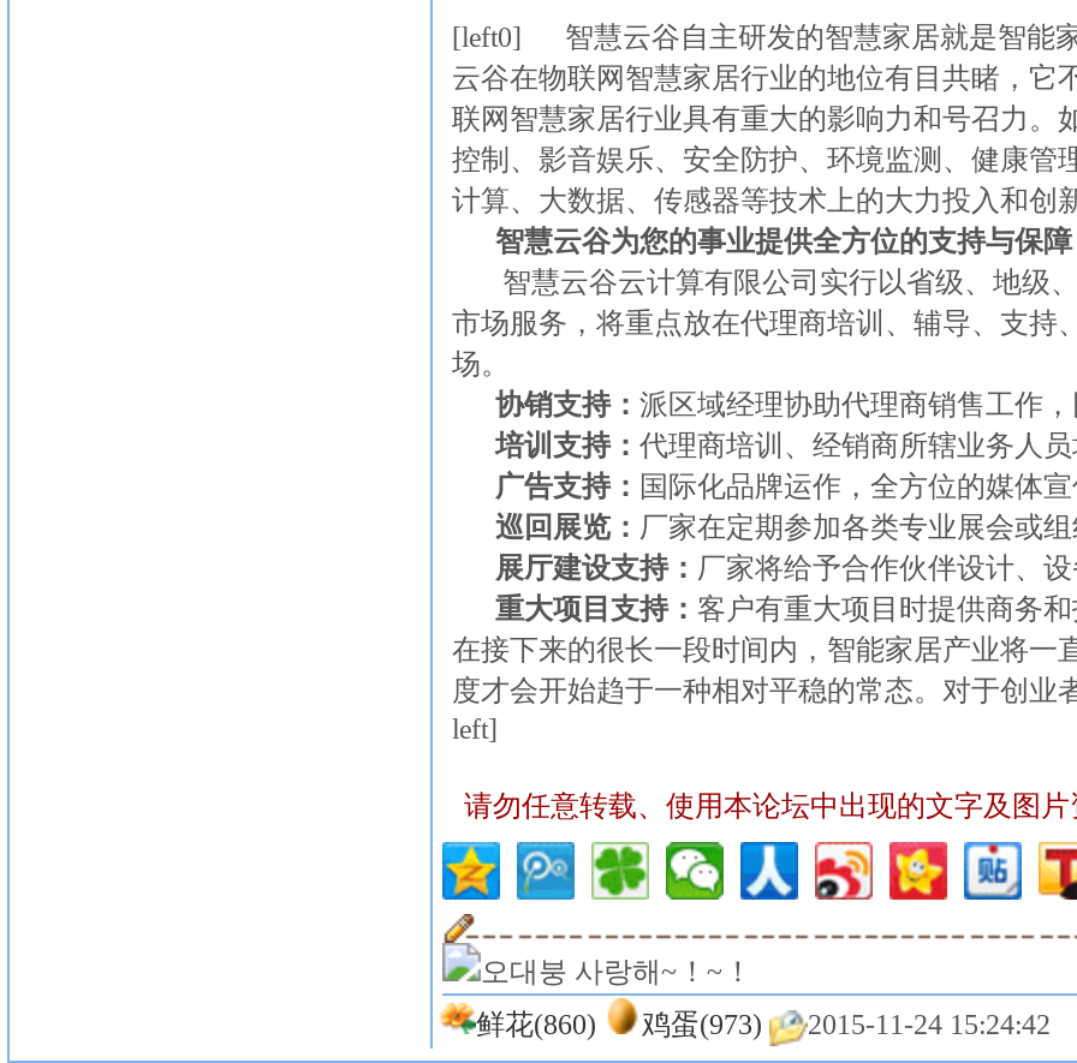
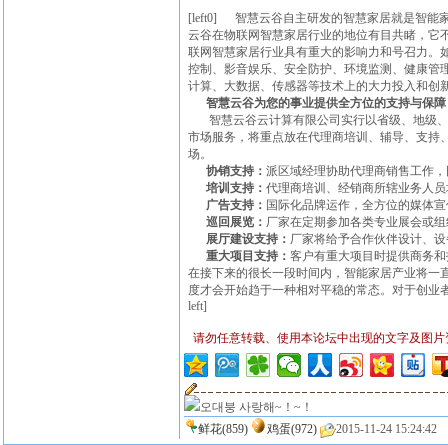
[476,1008,596,1041] 鲜花(860) -> [198,422,248,436] 鲜花(859)
[642,1008,762,1041] 鸡蛋(973) -> [267,422,317,436] 鸡蛋(972)

